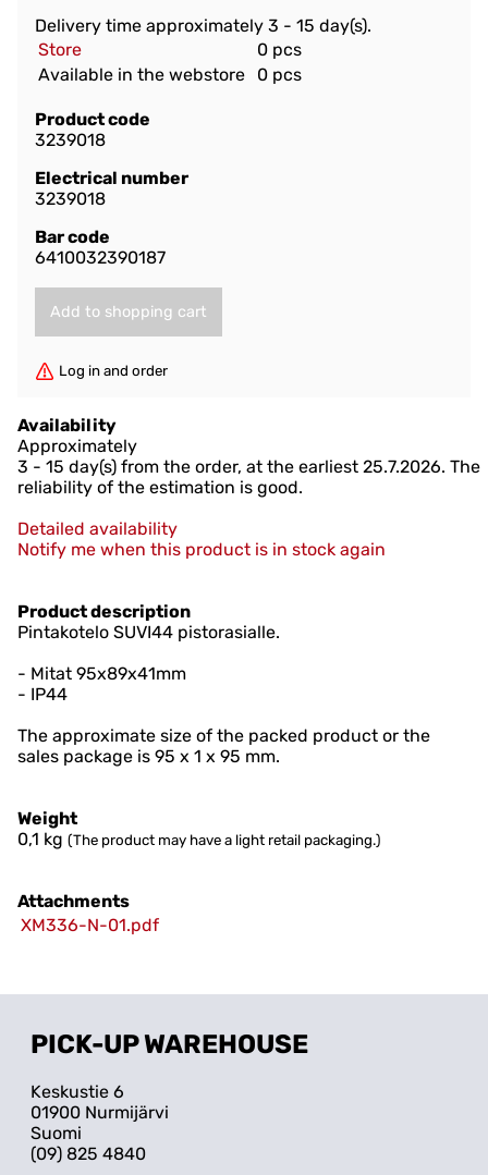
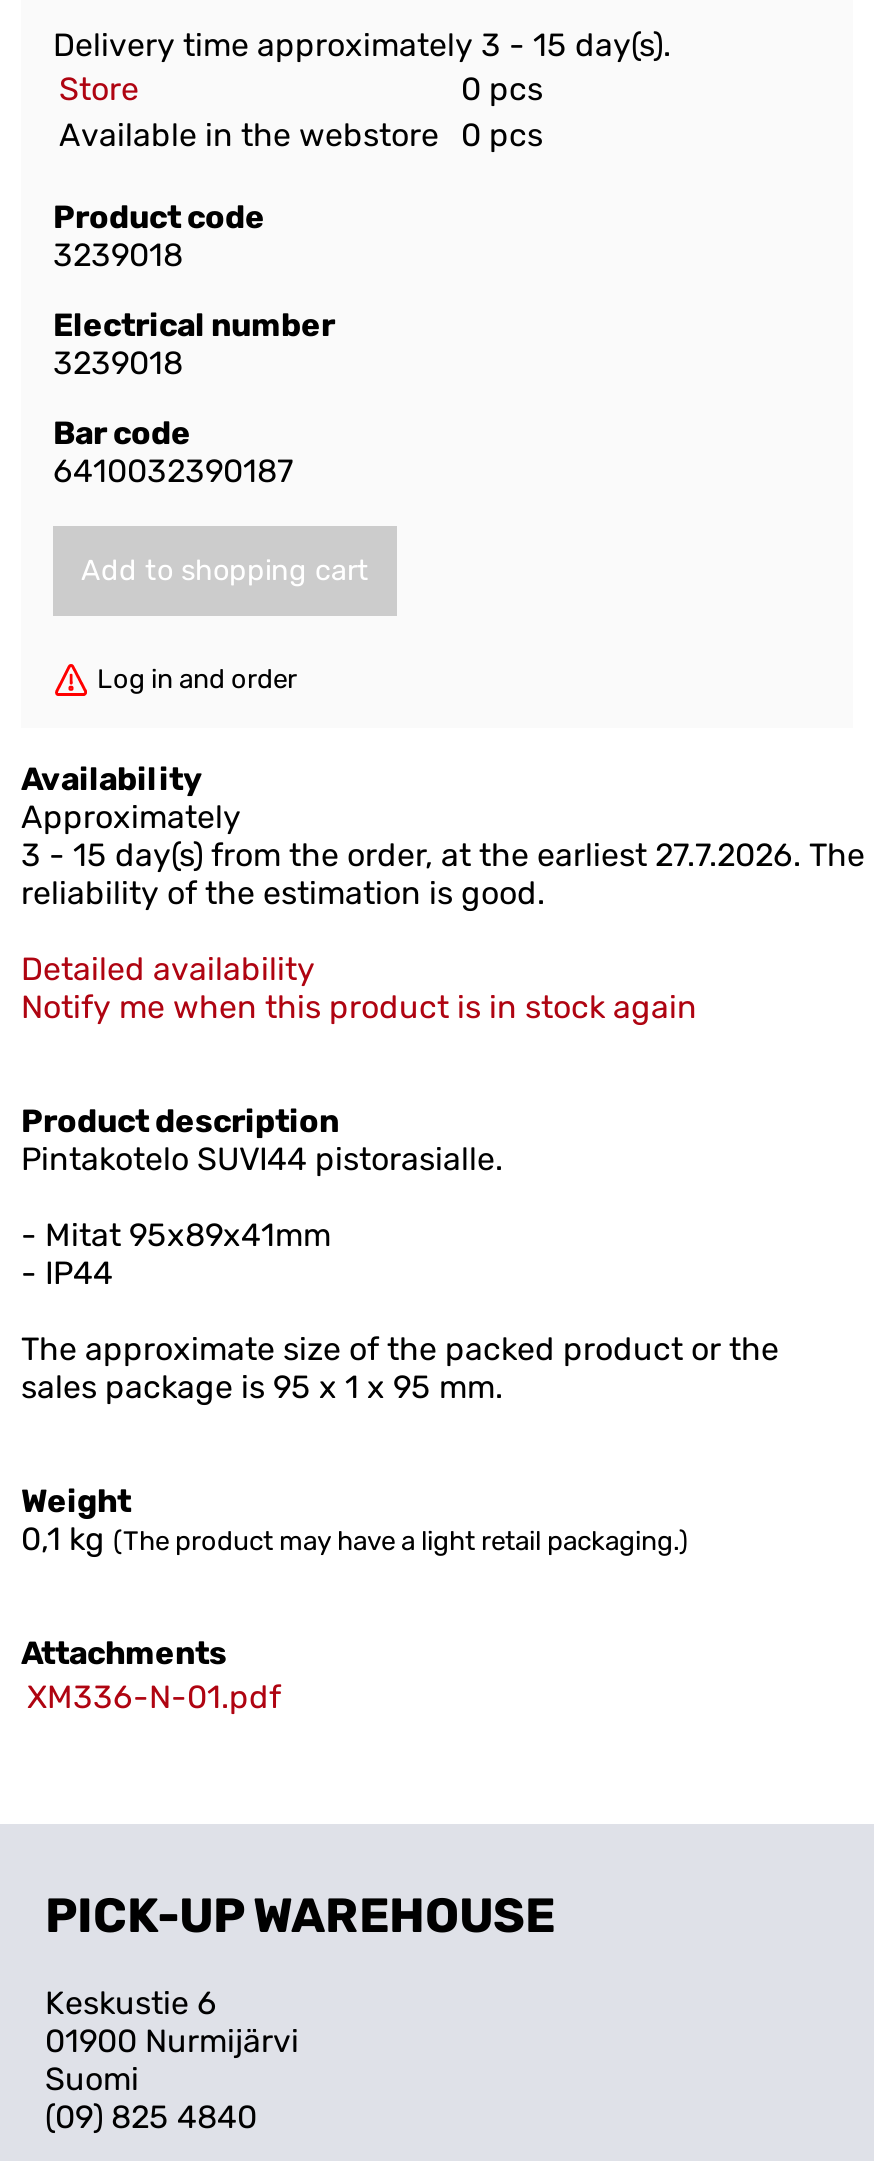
[17,456,480,477] 3 - 15 day(s) from the order, at the earliest 25.7.2026. The -> [21,835,865,873] 3 - 15 day(s) from the order, at the earliest 27.7.2026. The

